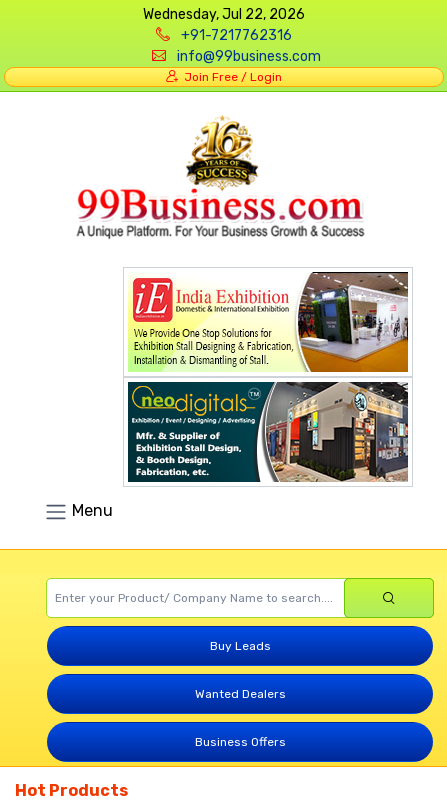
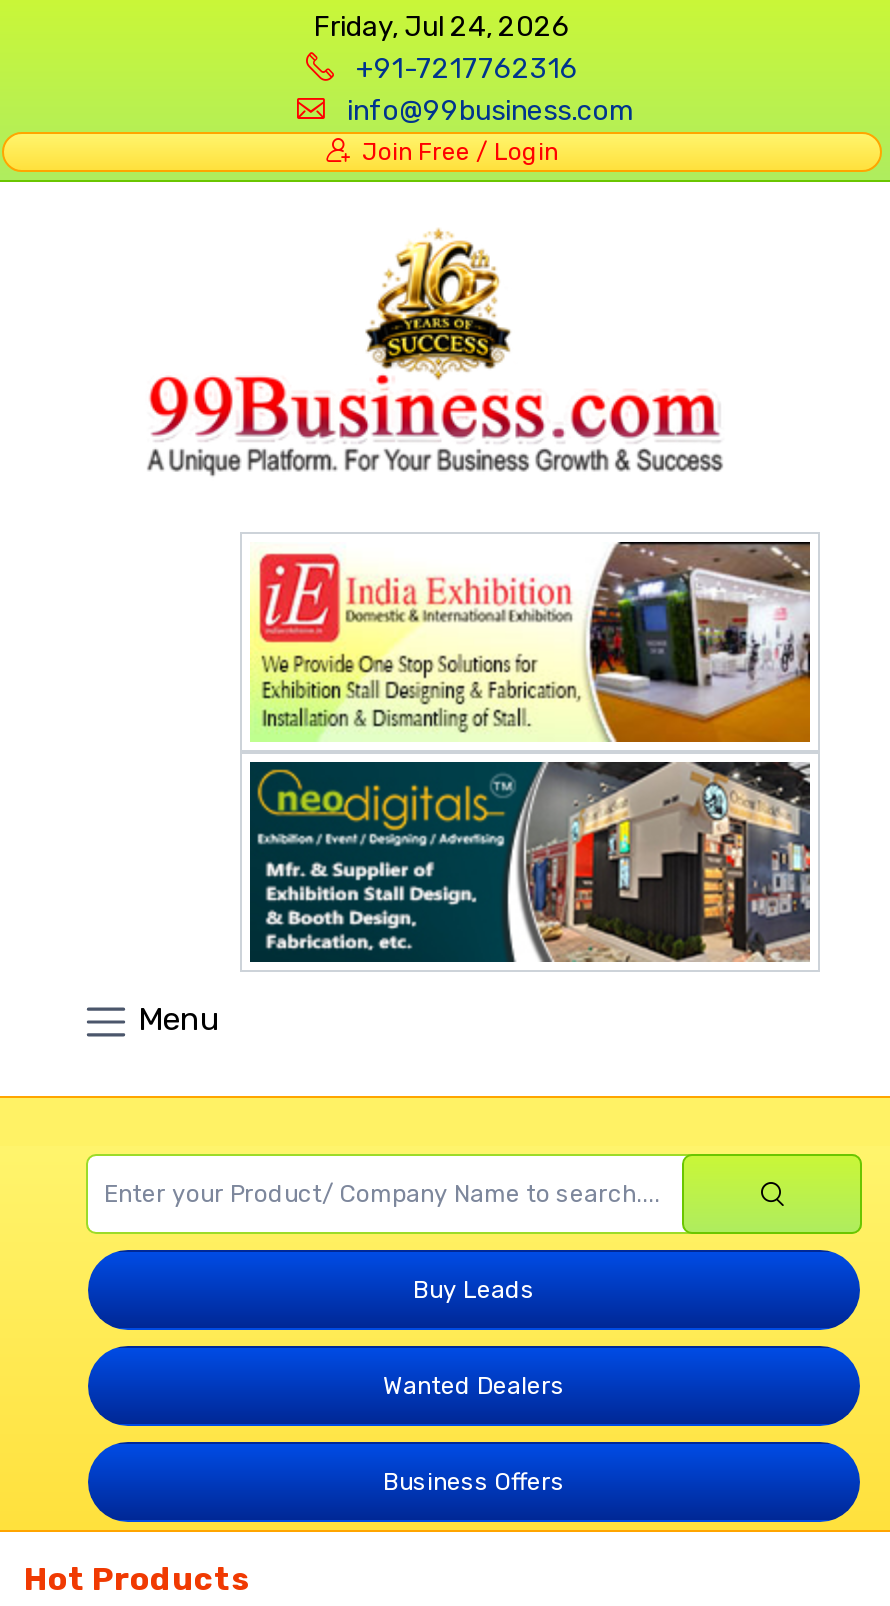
[143,6,305,23] Wednesday, Jul 22, 2026 -> [314,10,570,44] Friday, Jul 24, 2026

